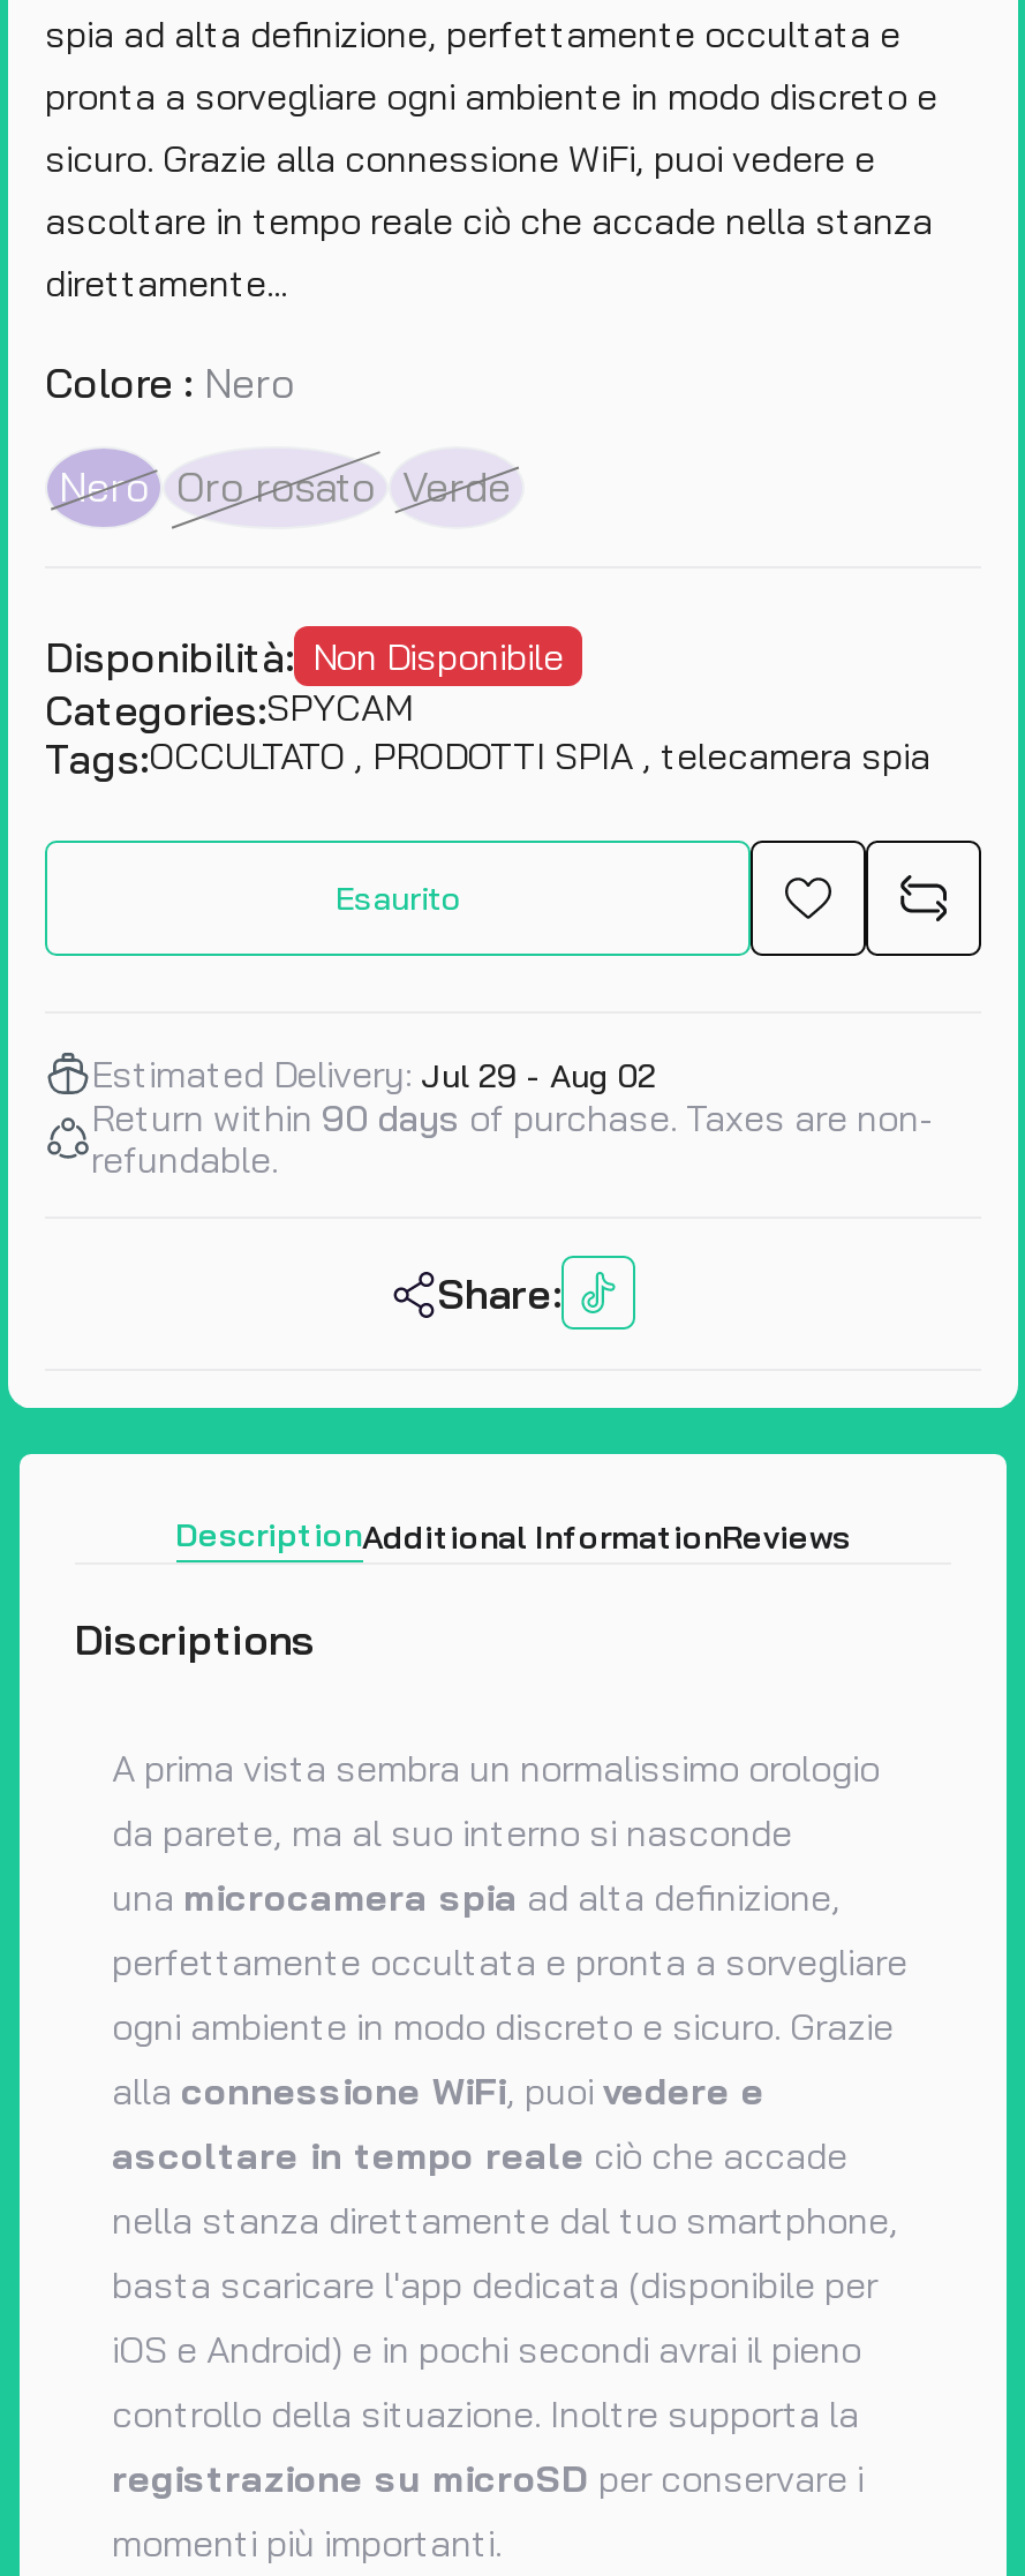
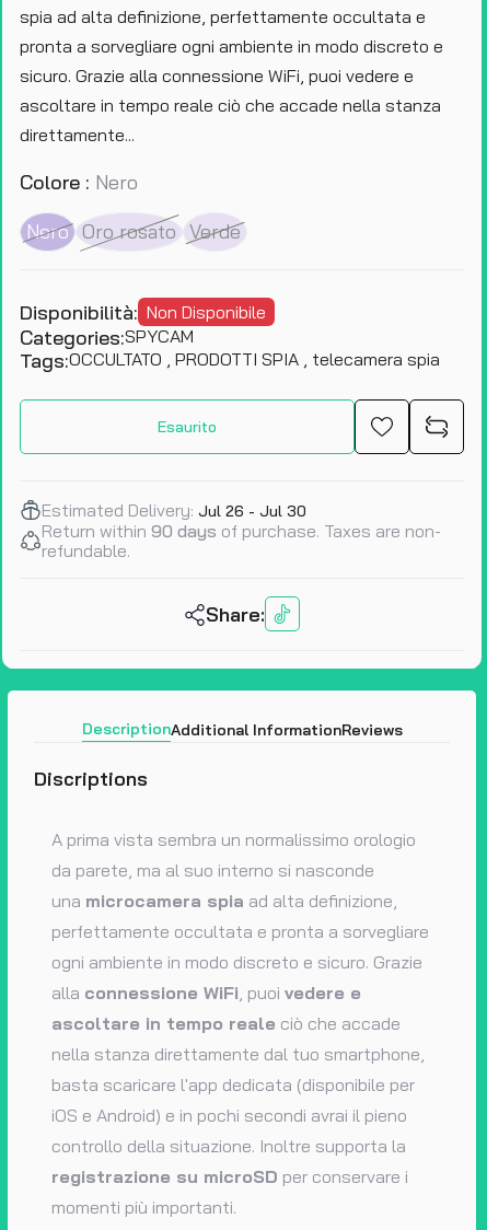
[91,1049,656,1095] Estimated Delivery: Jul 29 - Aug 02 -> [42,498,306,520] Estimated Delivery: Jul 26 - Jul 30

